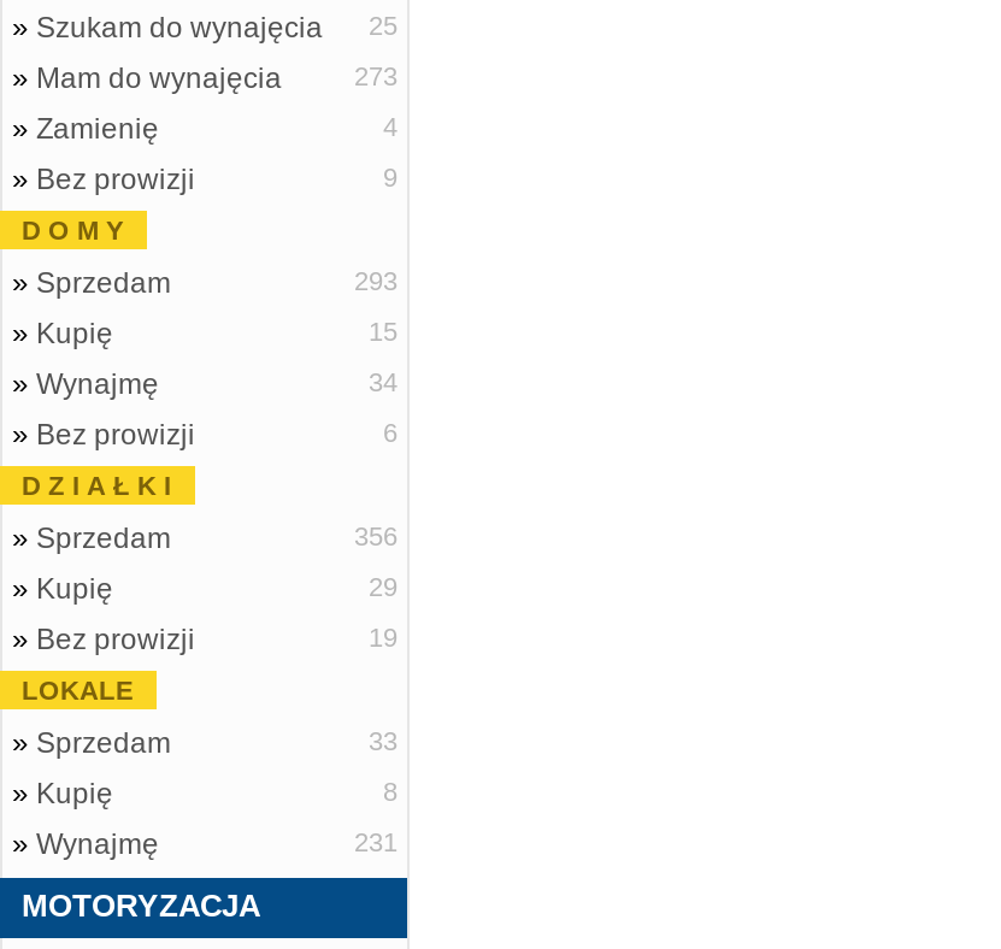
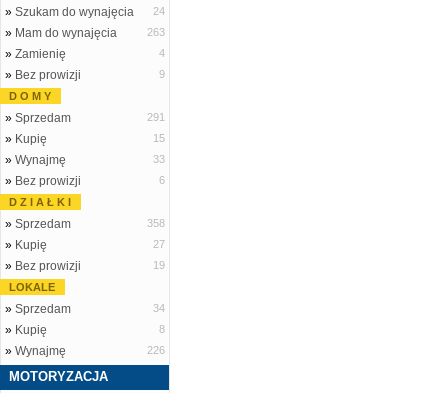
[12,11,398,45] » Szukam do wynajęcia 25 -> [5,5,165,19] » Szukam do wynajęcia 24
[354,61,398,90] 273 -> [147,26,165,38] 263
[354,266,398,295] 293 -> [147,111,165,123] 291
[369,367,398,396] 34 -> [153,153,165,165] 33
[354,521,398,550] 356 -> [147,217,165,229] 358
[369,572,398,601] 29 -> [153,238,165,250] 27
[369,726,398,755] 33 -> [153,302,165,314] 34
[354,827,398,856] 231 -> [147,344,165,356] 226

